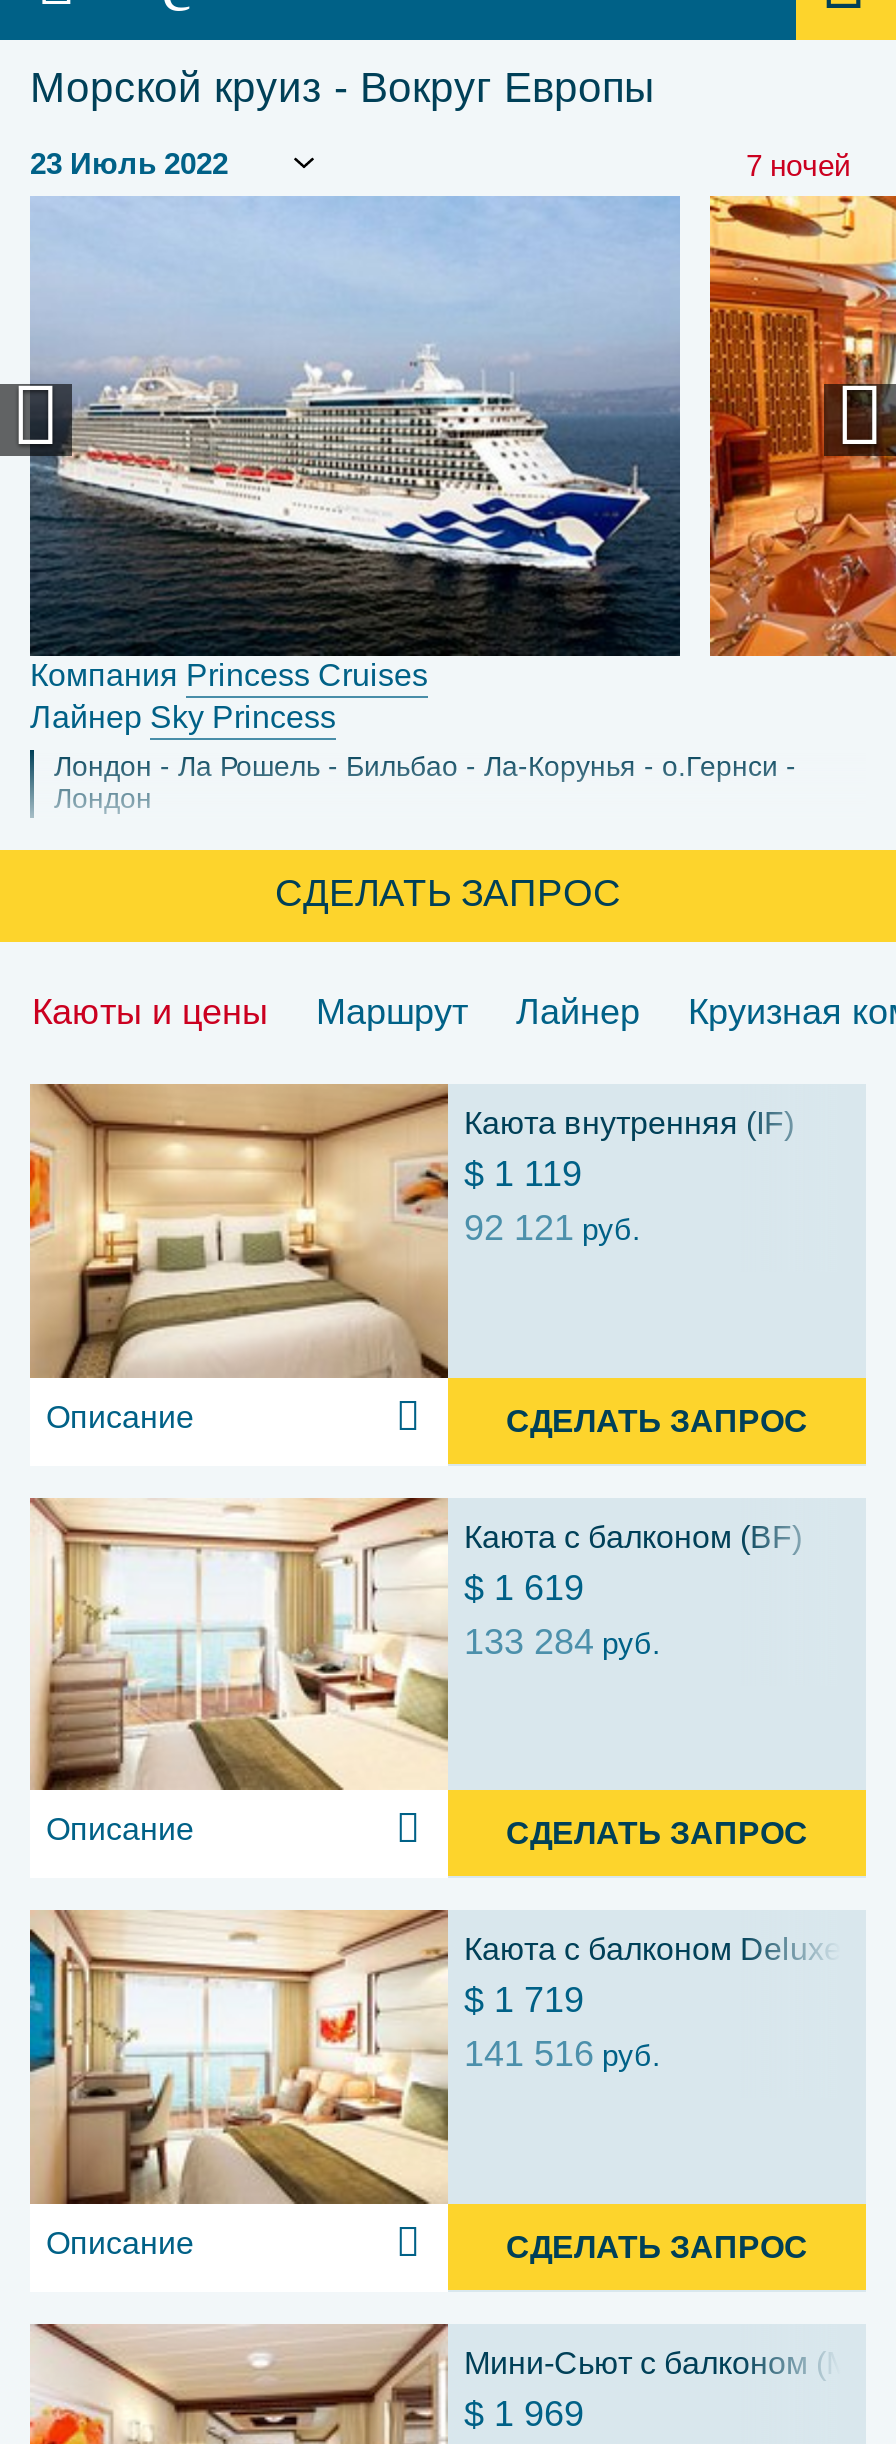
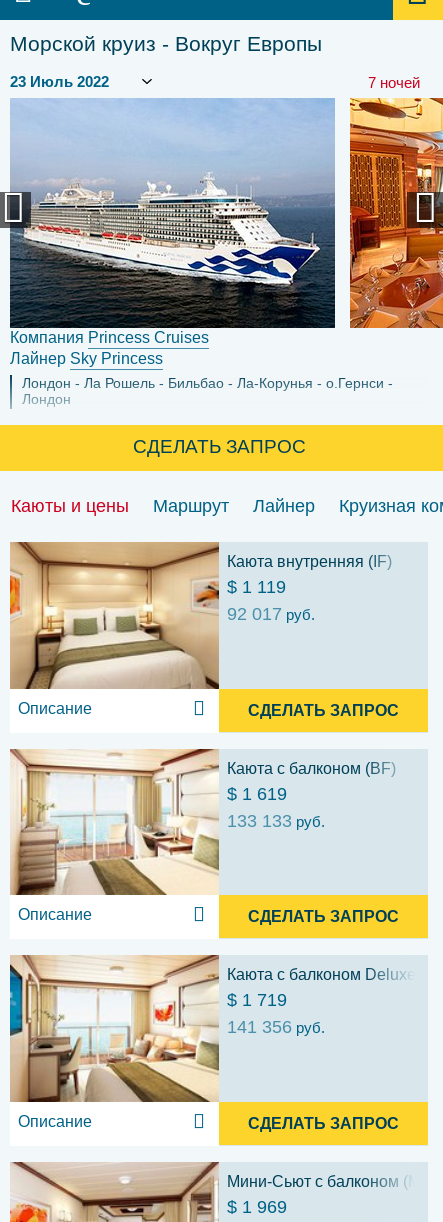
[464,1208,640,1248] 92 121 руб. -> [227,604,315,624] 92 017 руб.
[464,1621,660,1661] 133 284 руб. -> [227,811,325,831] 133 133 руб.
[464,2035,660,2075] 141 516 руб. -> [227,1017,325,1037] 141 356 руб.

